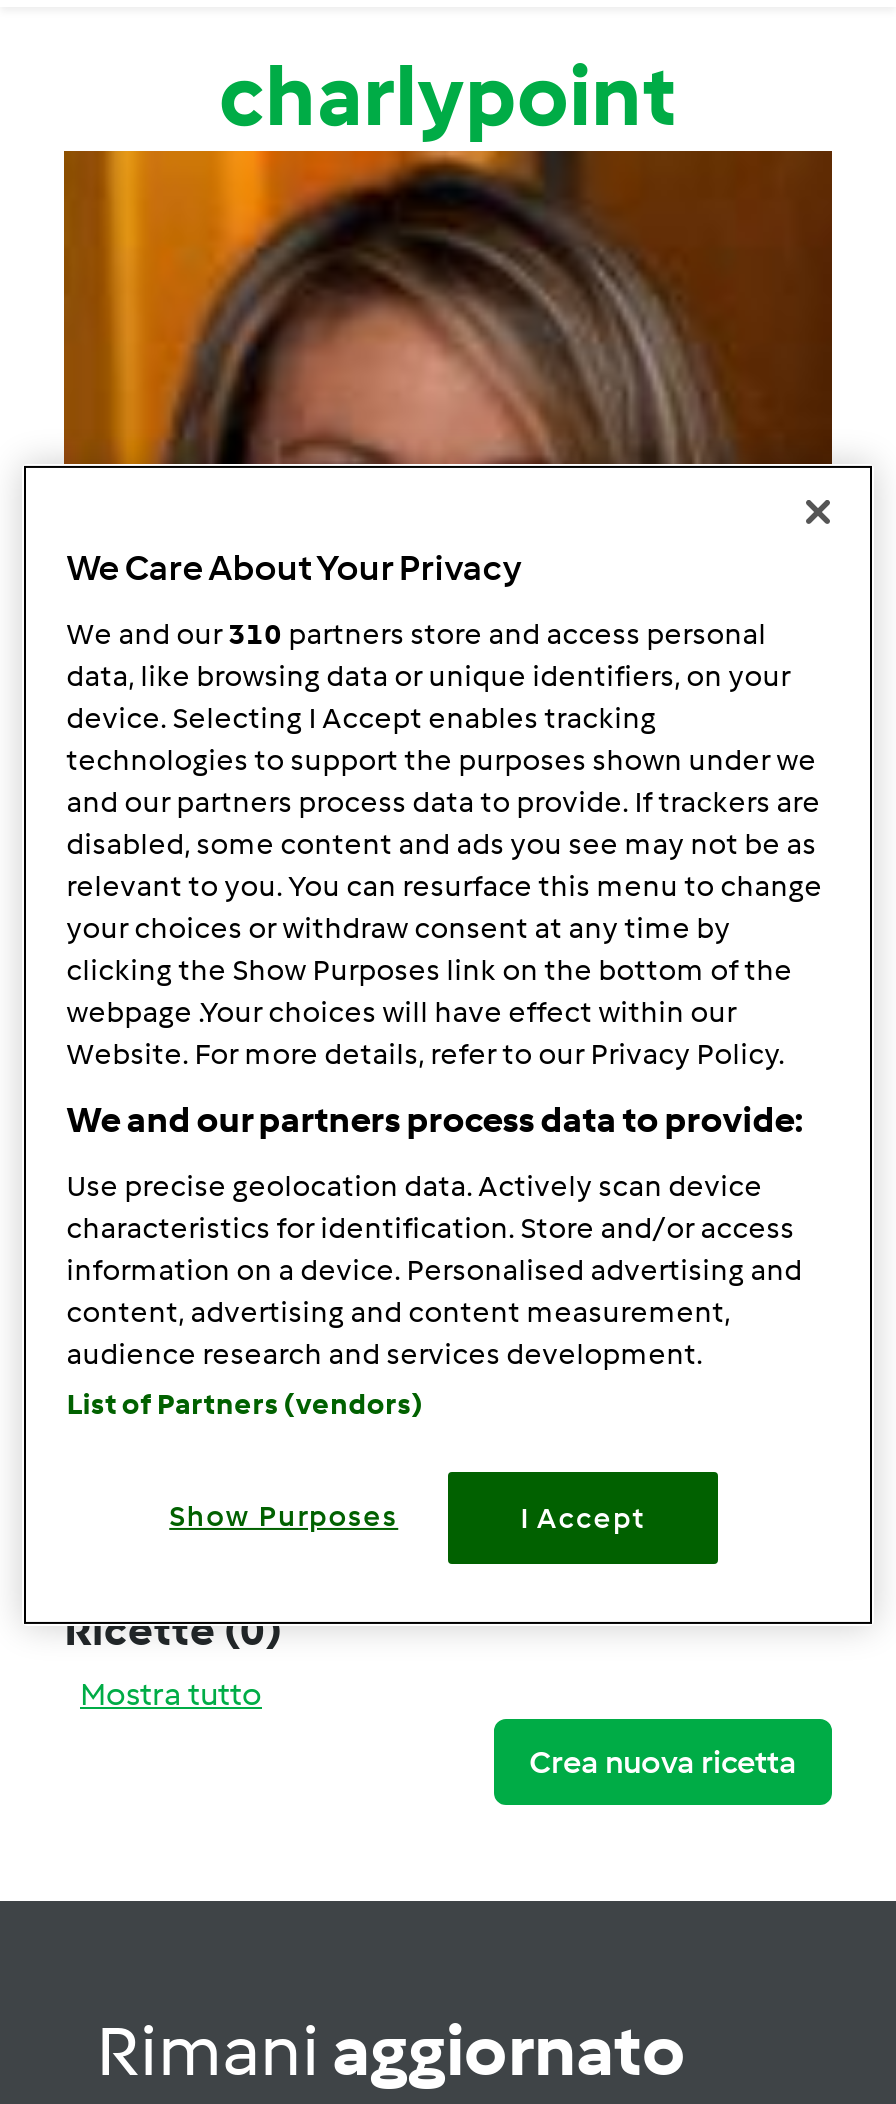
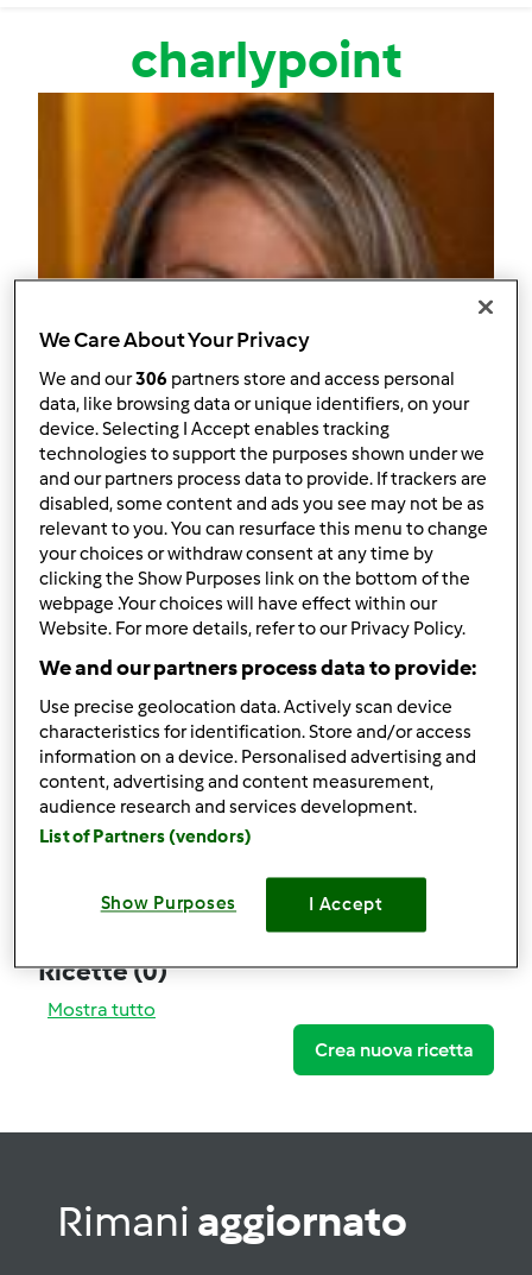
[66,615,766,651] We and our310 partners store and access personal -> [39,369,455,390] We and our306 partners store and access personal

